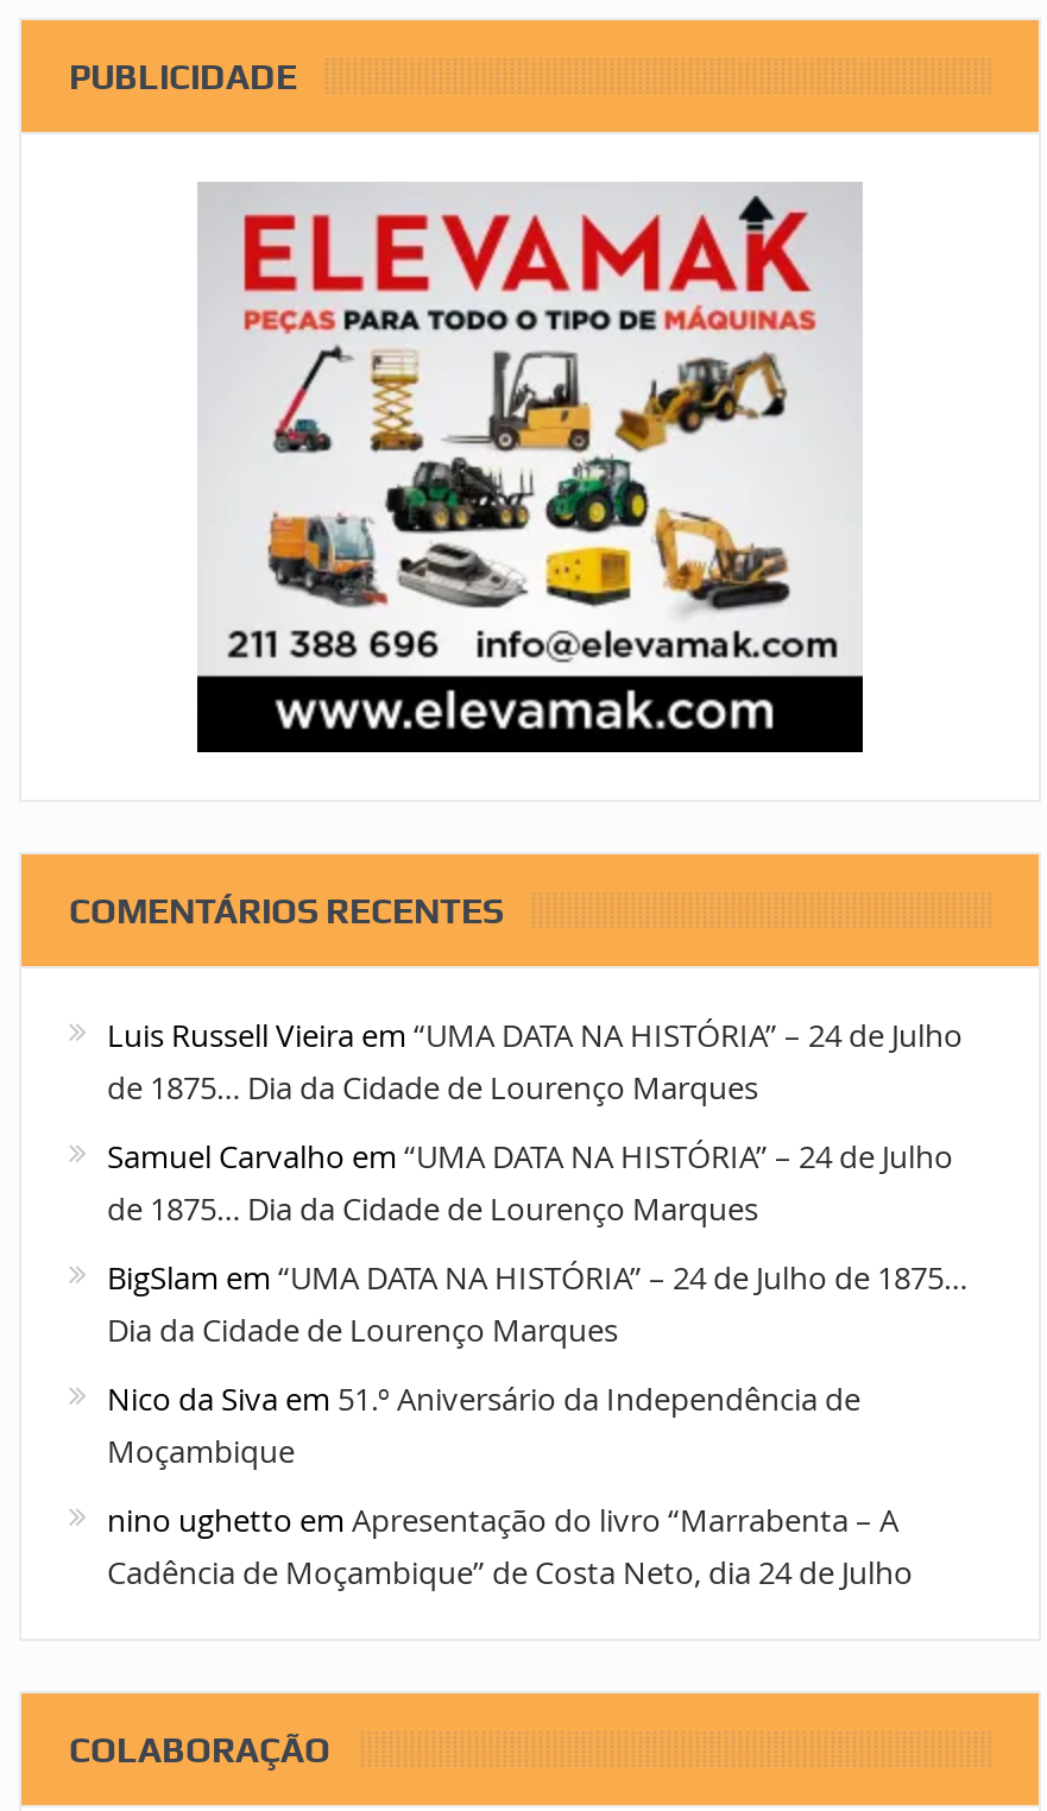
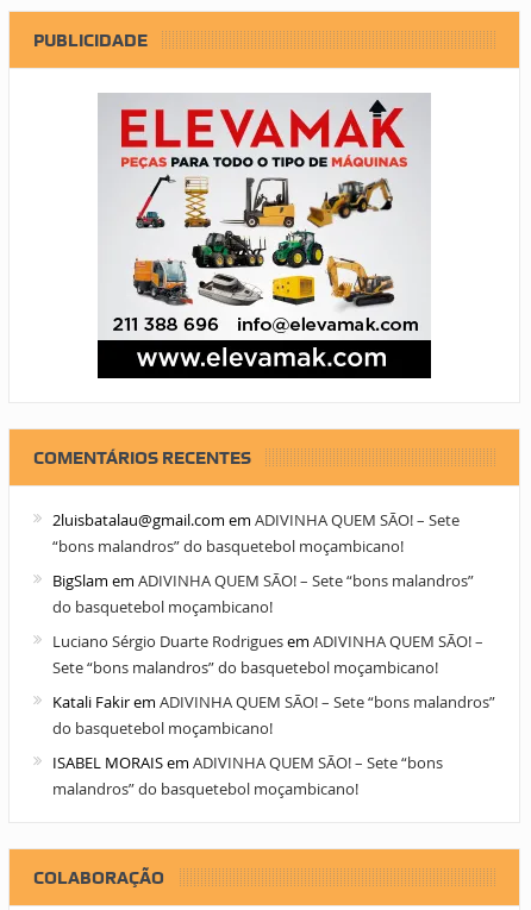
[107,1013,963,1108] Luis Russell Vieira em “UMA DATA NA HISTÓRIA” – 24 de Julho | de 1875… Dia da Cidade de Lourenço Marques -> [52,509,460,557] 2luisbatalau@gmail.com em ADIVINHA QUEM SÃO! – Sete | “bons malandros” do basquetebol moçambicano!
[107,1135,953,1230] Samuel Carvalho em “UMA DATA NA HISTÓRIA” – 24 de Julho | de 1875… Dia da Cidade de Lourenço Marques -> [52,570,474,617] BigSlam em ADIVINHA QUEM SÃO! – Sete “bons malandros” | do basquetebol moçambicano!
[107,1256,967,1351] BigSlam em “UMA DATA NA HISTÓRIA” – 24 de Julho de 1875… | Dia da Cidade de Lourenço Marques -> [52,630,483,678] Luciano Sérgio Duarte Rodrigues em ADIVINHA QUEM SÃO! – | Sete “bons malandros” do basquetebol moçambicano!
[107,1377,860,1472] Nico da Siva em 51.º Aniversário da Independência de | Moçambique -> [52,691,495,739] Katali Fakir em ADIVINHA QUEM SÃO! – Sete “bons malandros” | do basquetebol moçambicano!
[107,1498,913,1593] nino ughetto em Apresentação do livro “Marrabenta – A | Cadência de Moçambique” de Costa Neto, dia 24 de Julho -> [52,752,443,799] ISABEL MORAIS em ADIVINHA QUEM SÃO! – Sete “bons | malandros” do basquetebol moçambicano!

